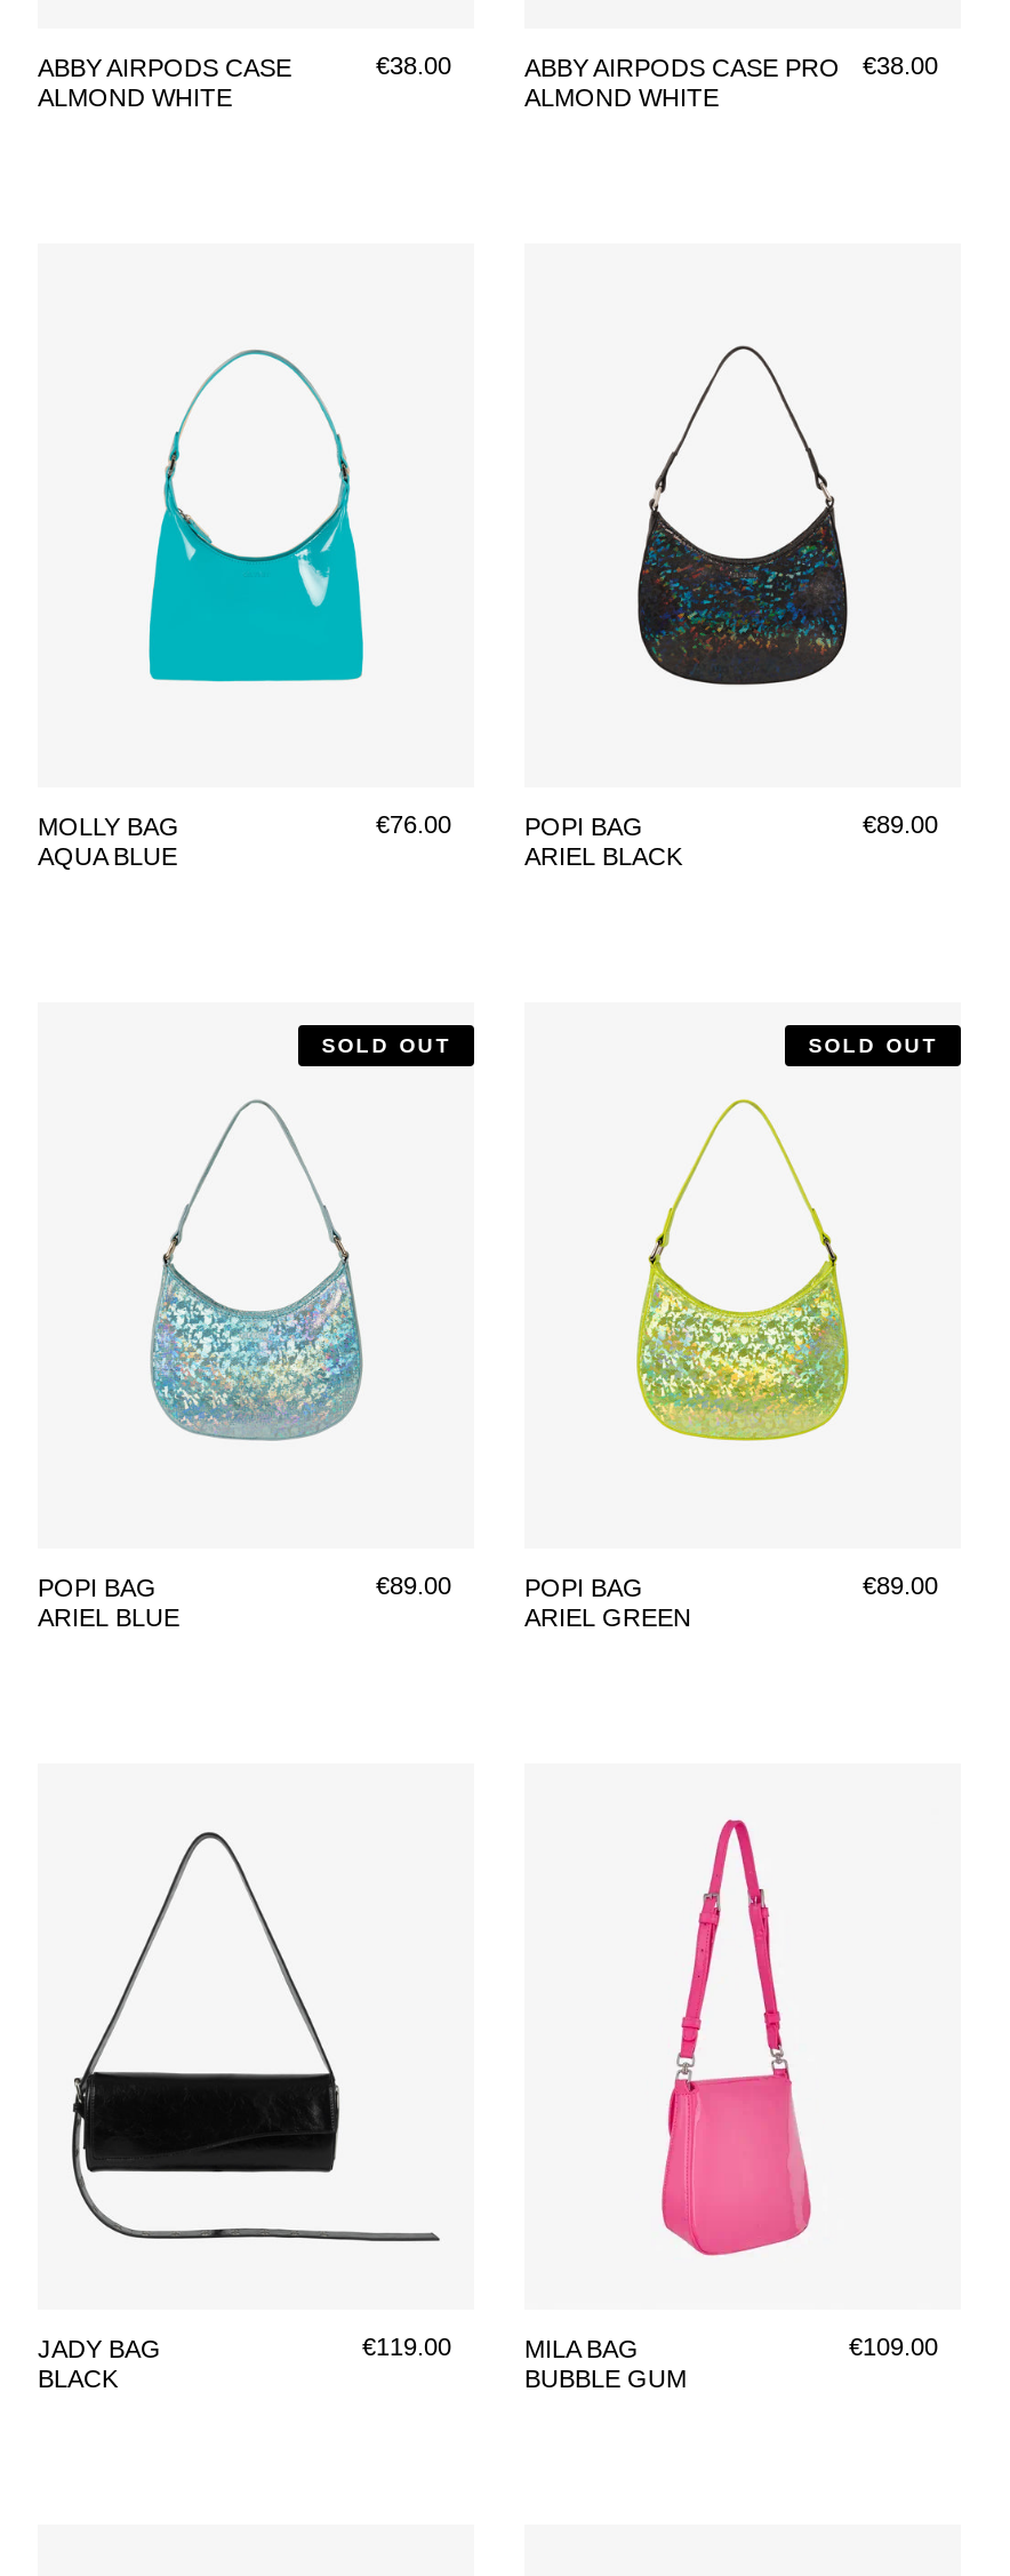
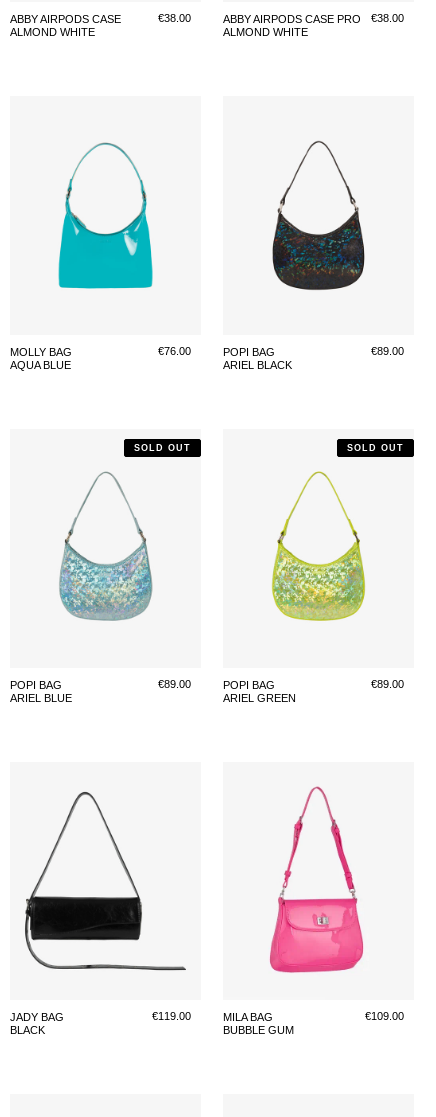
[632,1819,844,2258] [image] -> [269,787,364,977] [image]

